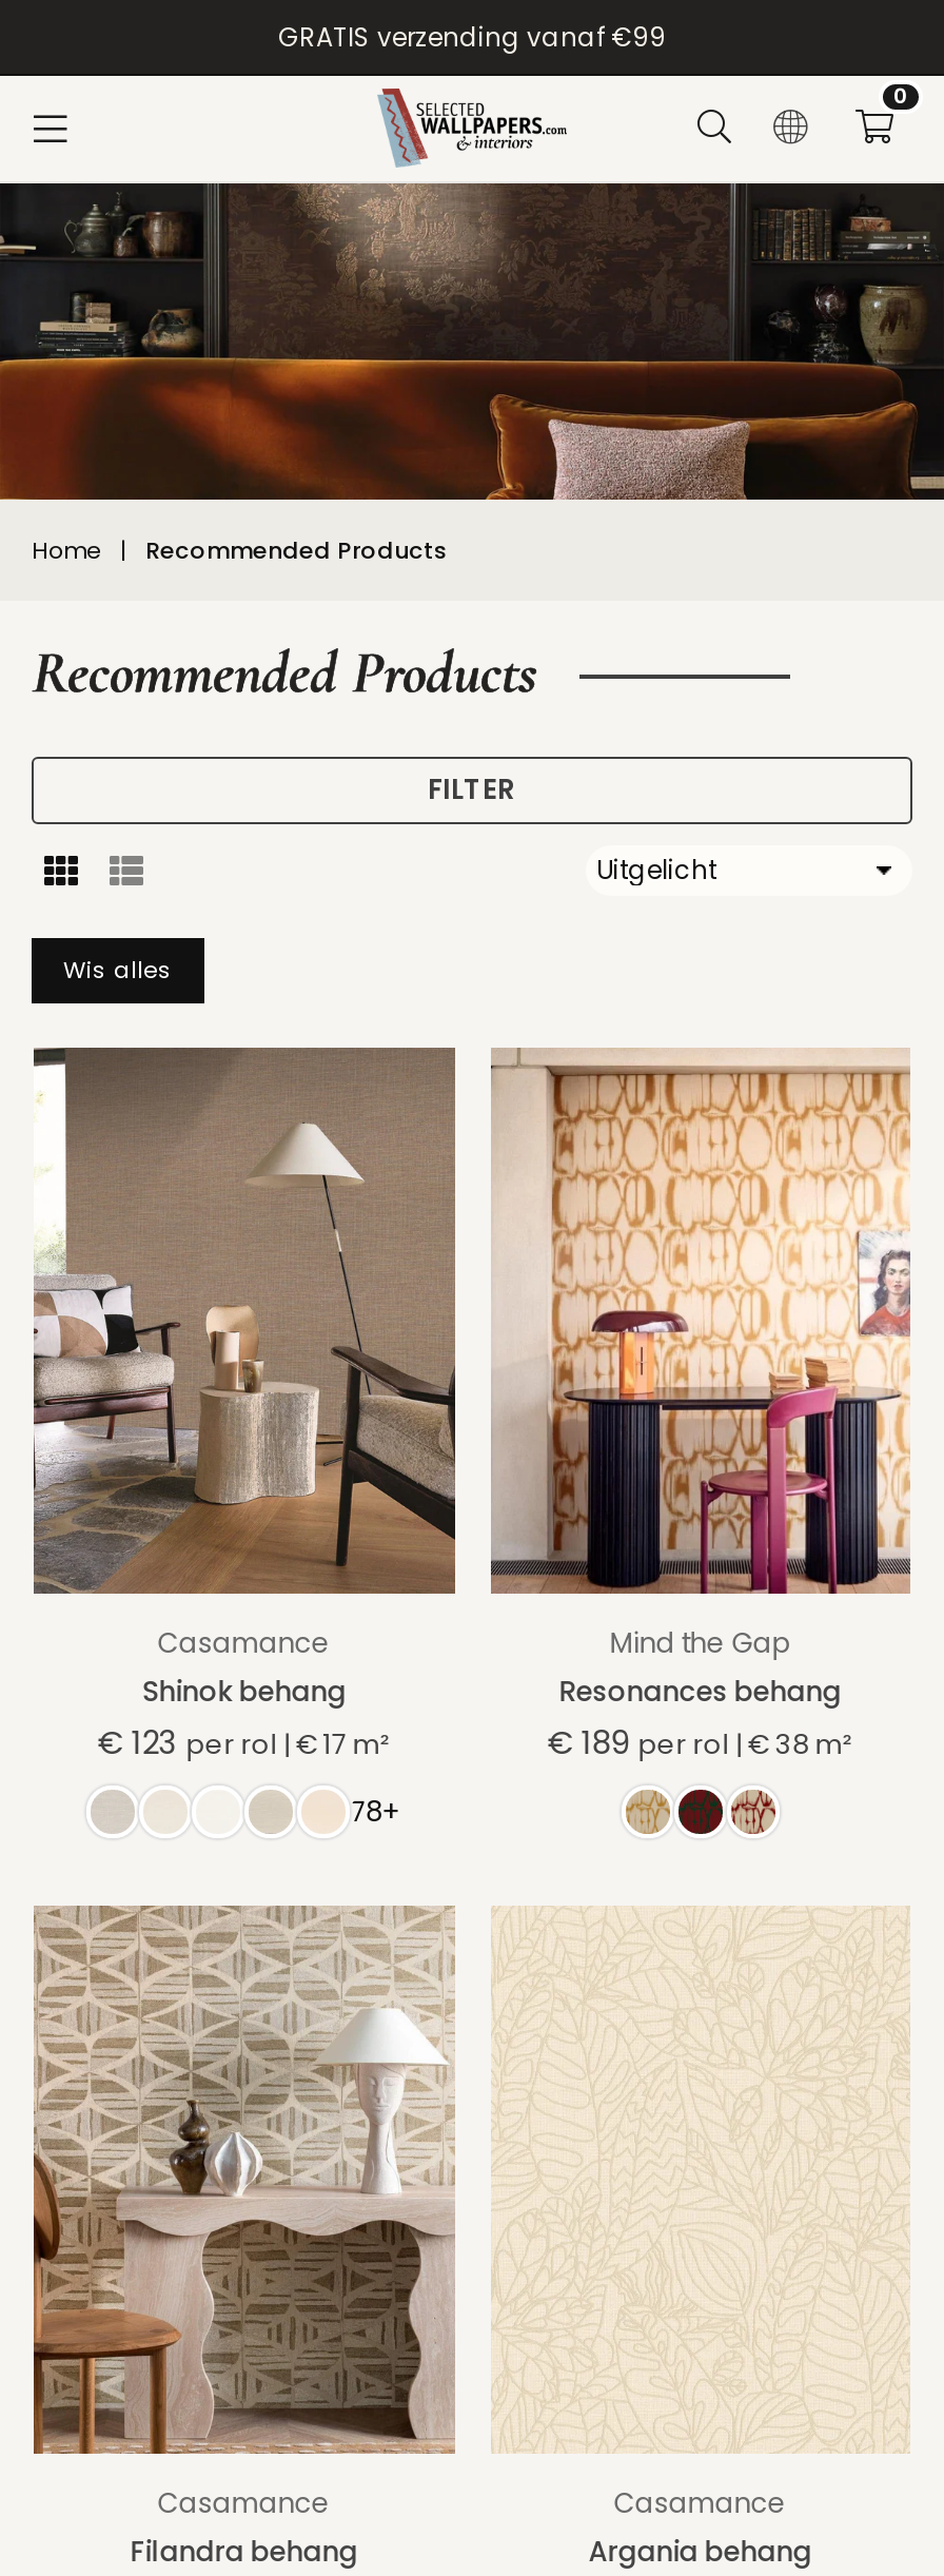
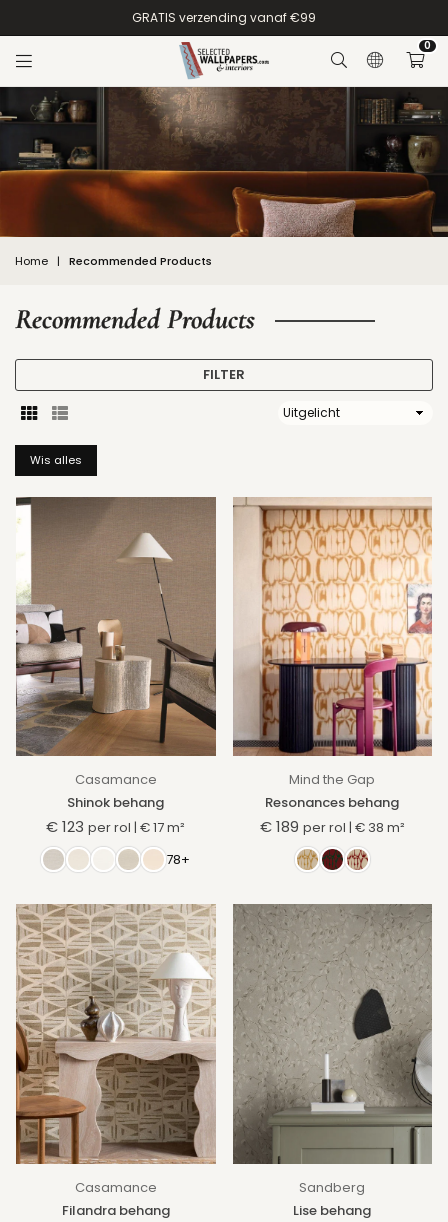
none -> [232,903,433,1165] [image]
[588,2483,812,2571] Casamance | Argania behang -> [293,1178,371,1220] Sandberg | Lise behang

